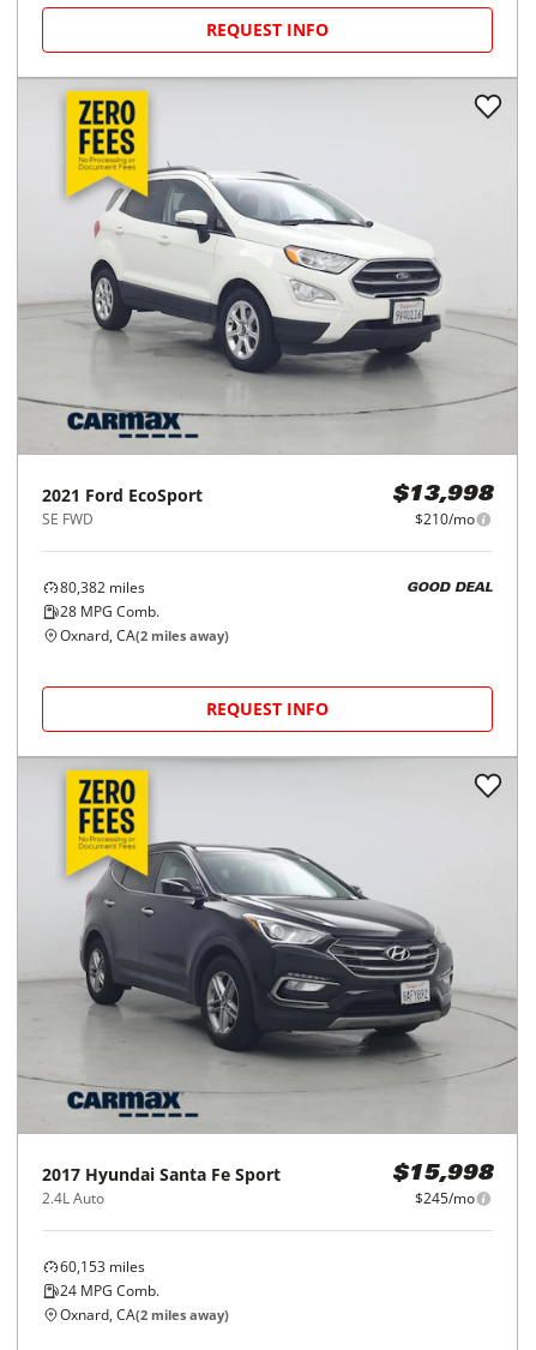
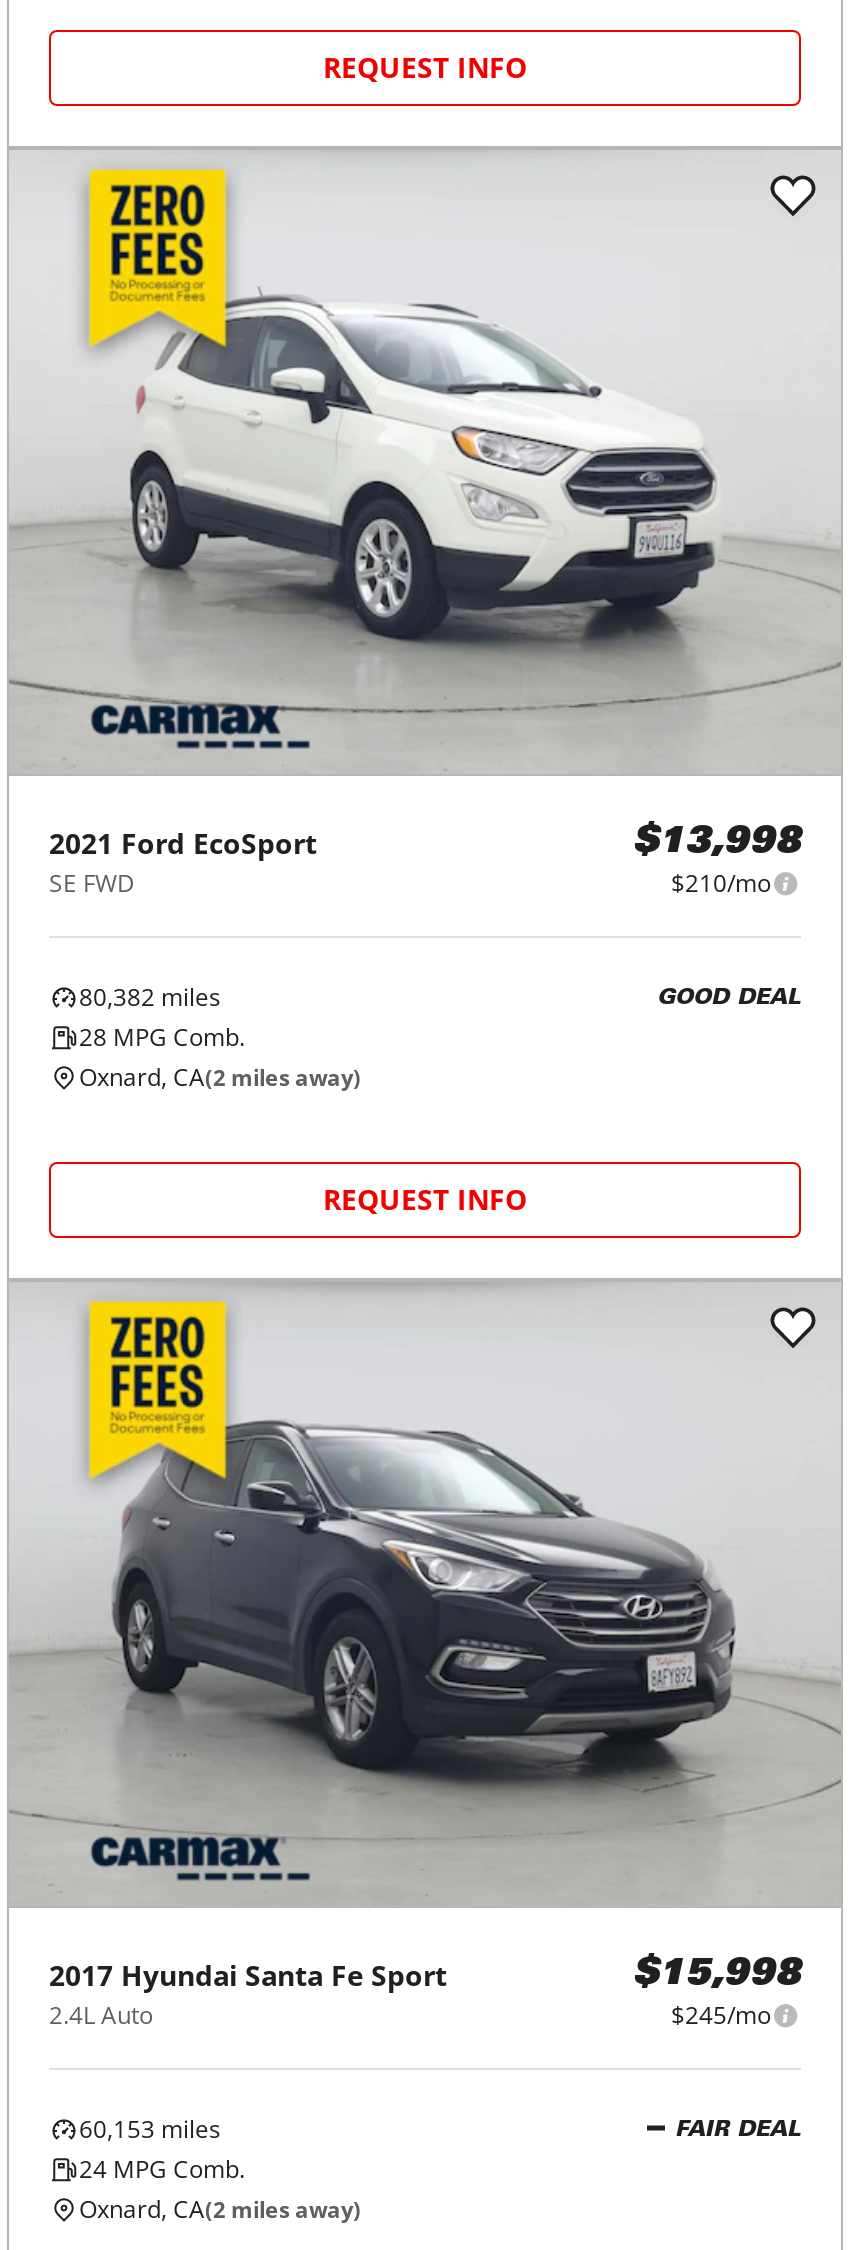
none -> [675,2119,801,2141] FAIR DEAL

